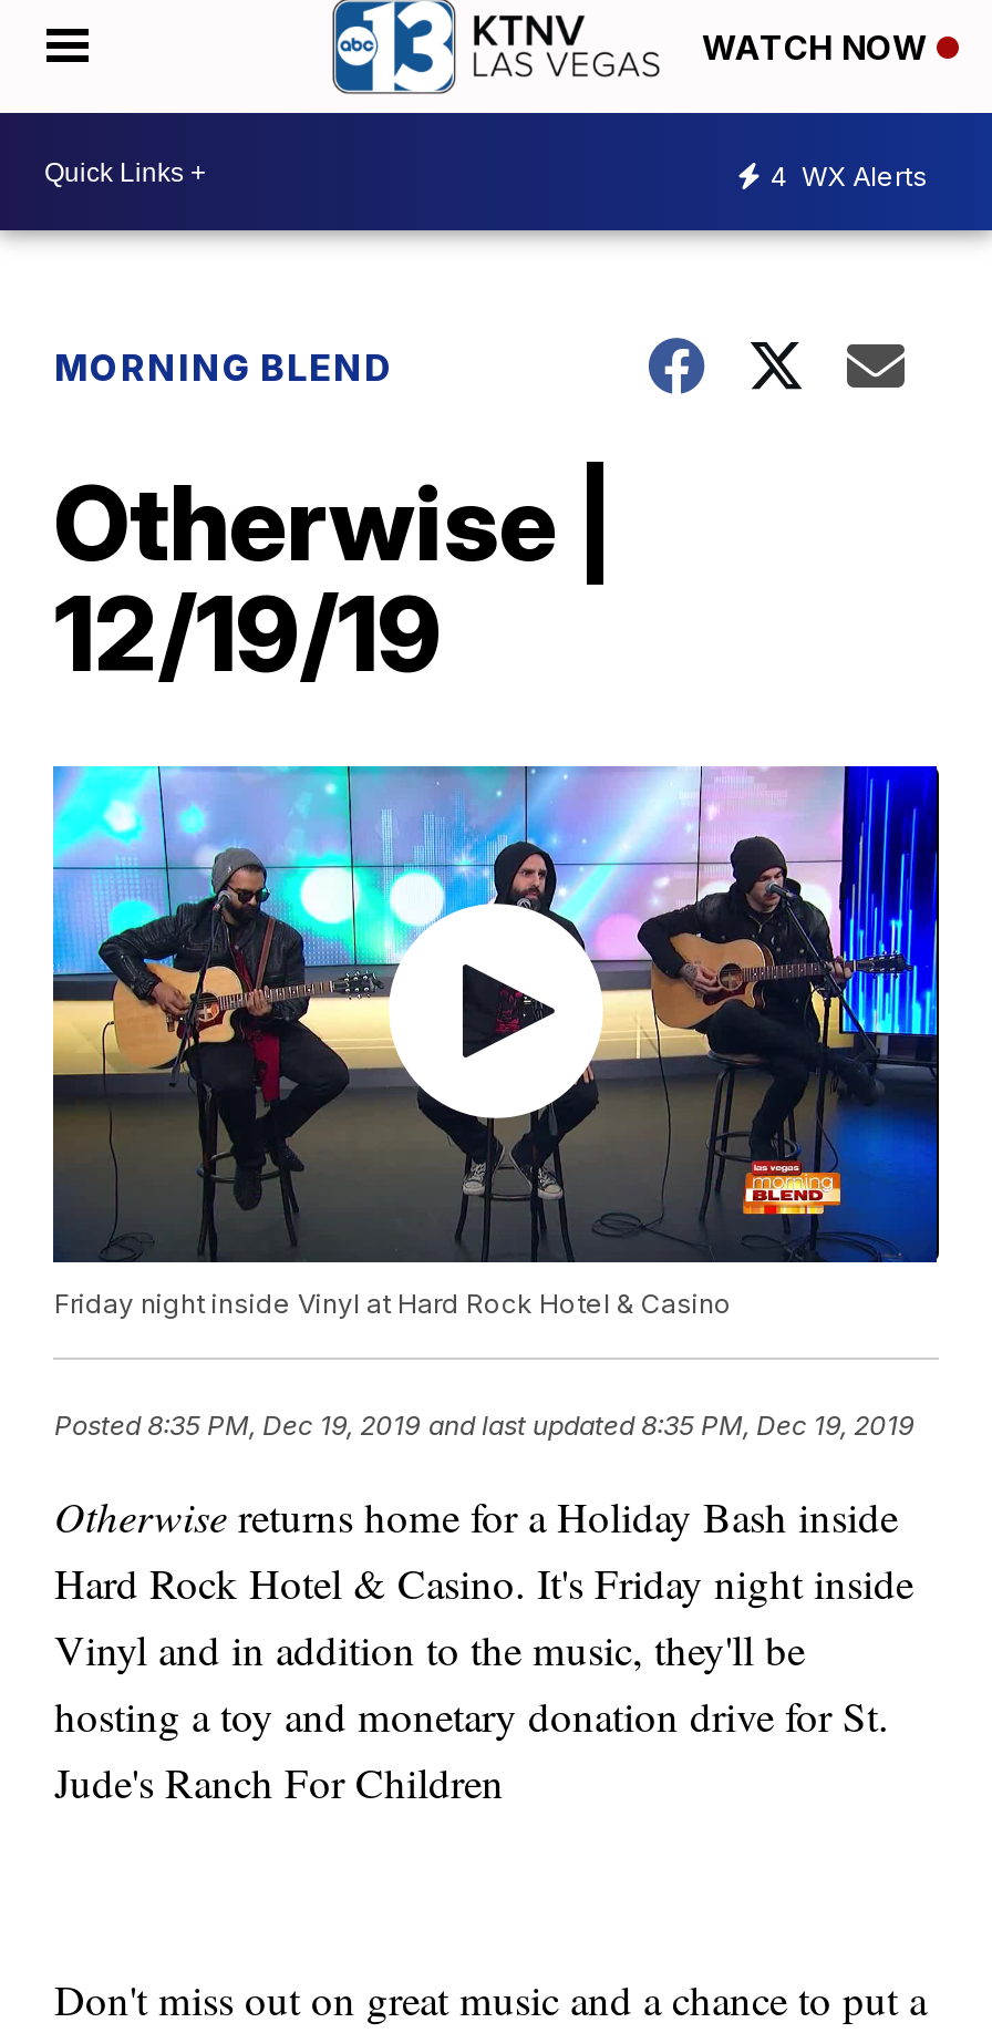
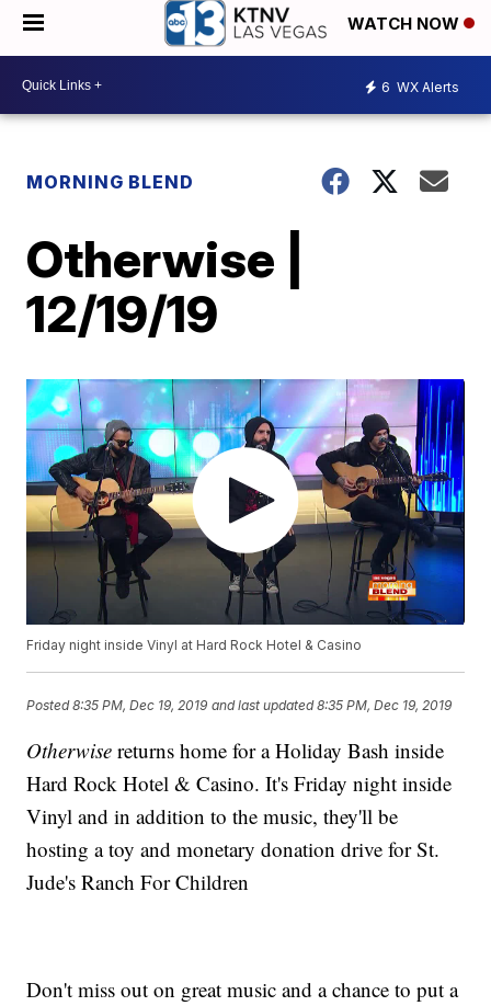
[771,158,928,192] 4 WX Alerts -> [381,78,459,95] 6 WX Alerts

